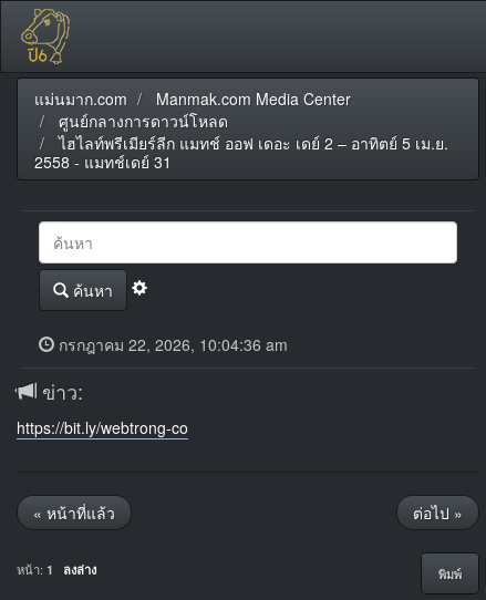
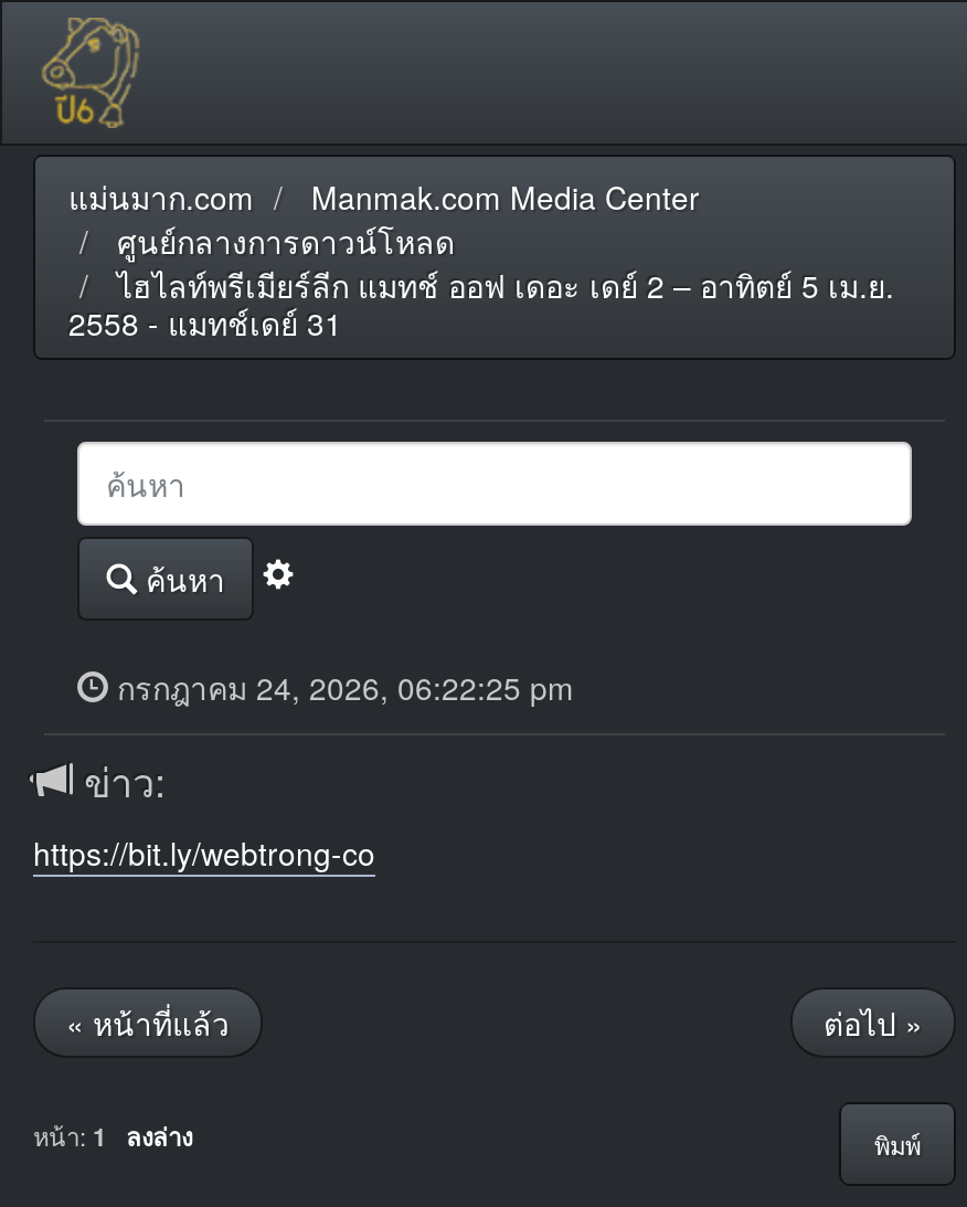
[54,333,288,355] กรกฎาคม 22, 2026, 10:04:36 am -> [108,665,574,709] กรกฎาคม 24, 2026, 06:22:25 pm

